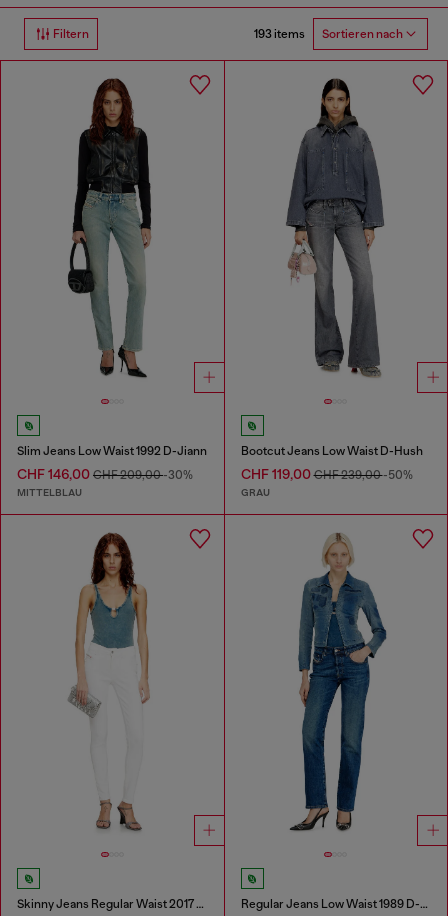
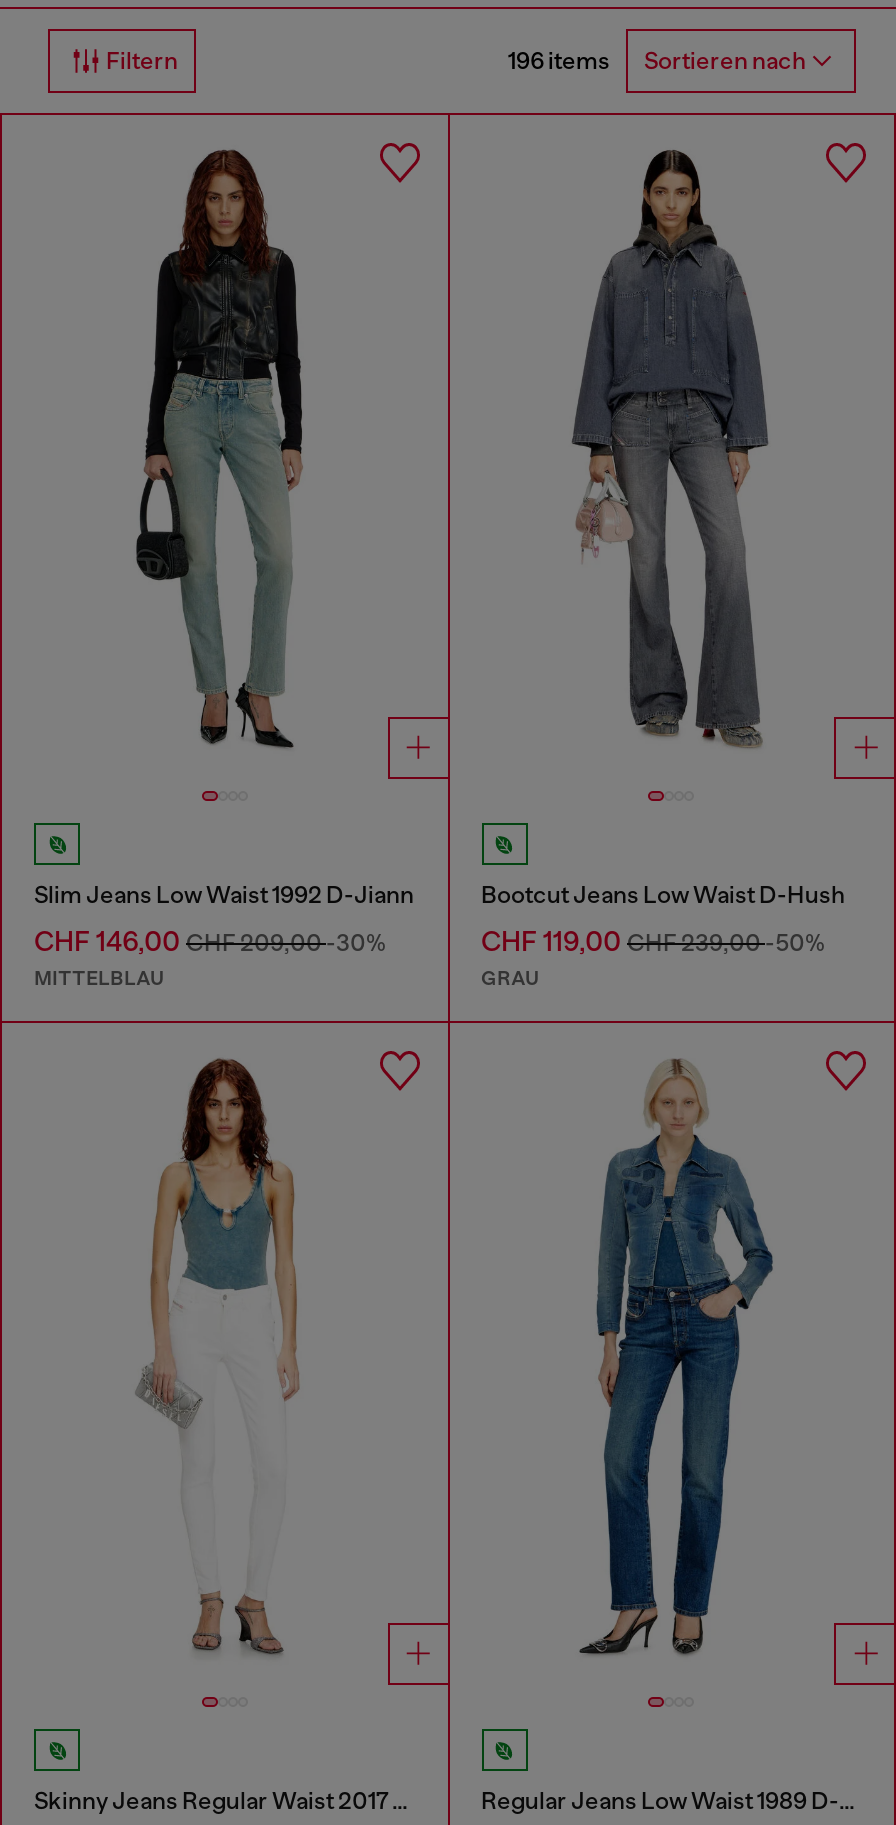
[254,27,403,41] 193 items Sortieren nach -> [508,47,806,76] 196 items Sortieren nach

